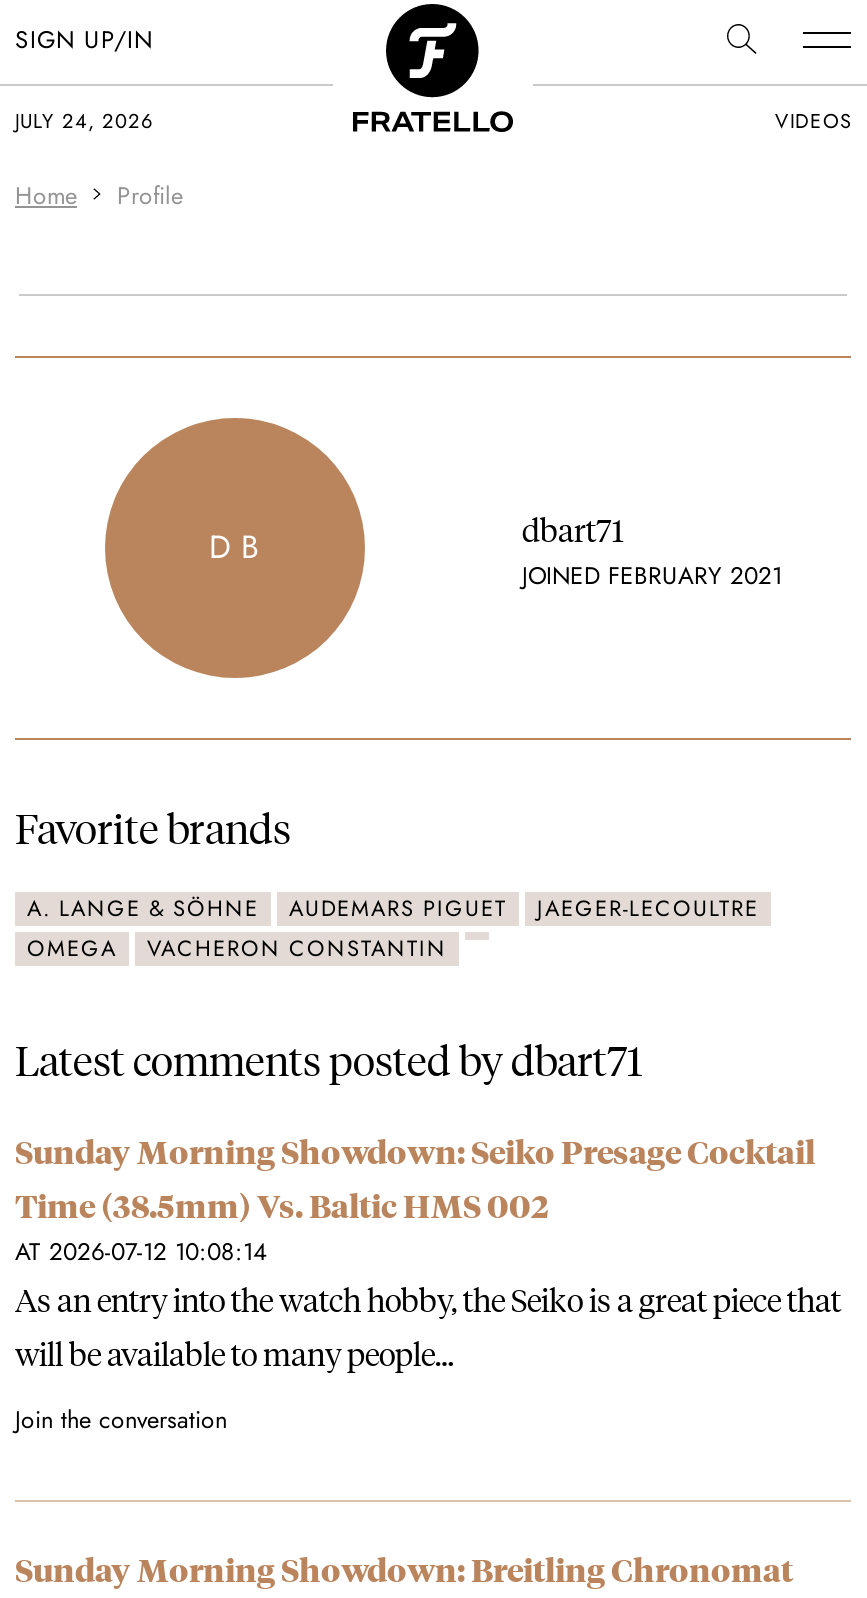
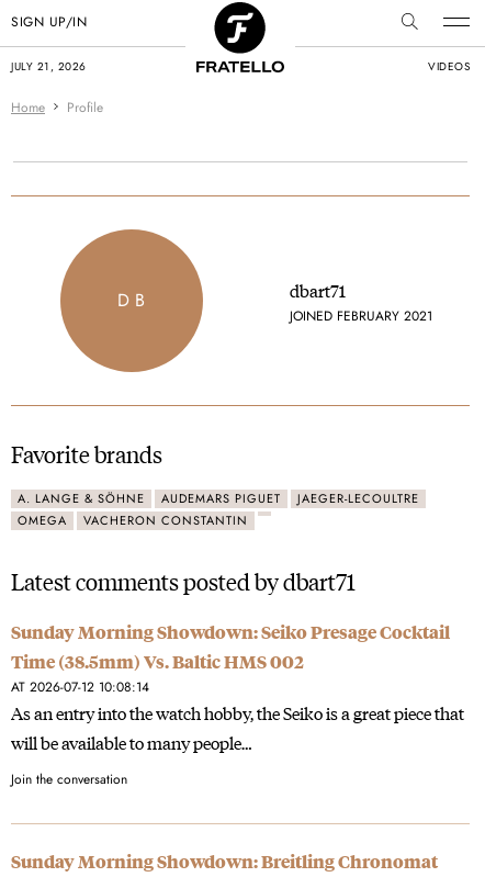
[15,106,154,136] JULY 24, 2026 -> [11,58,86,75] JULY 21, 2026

